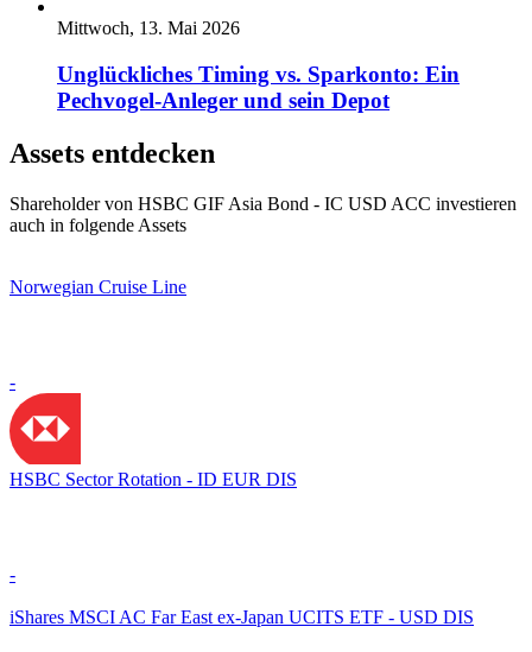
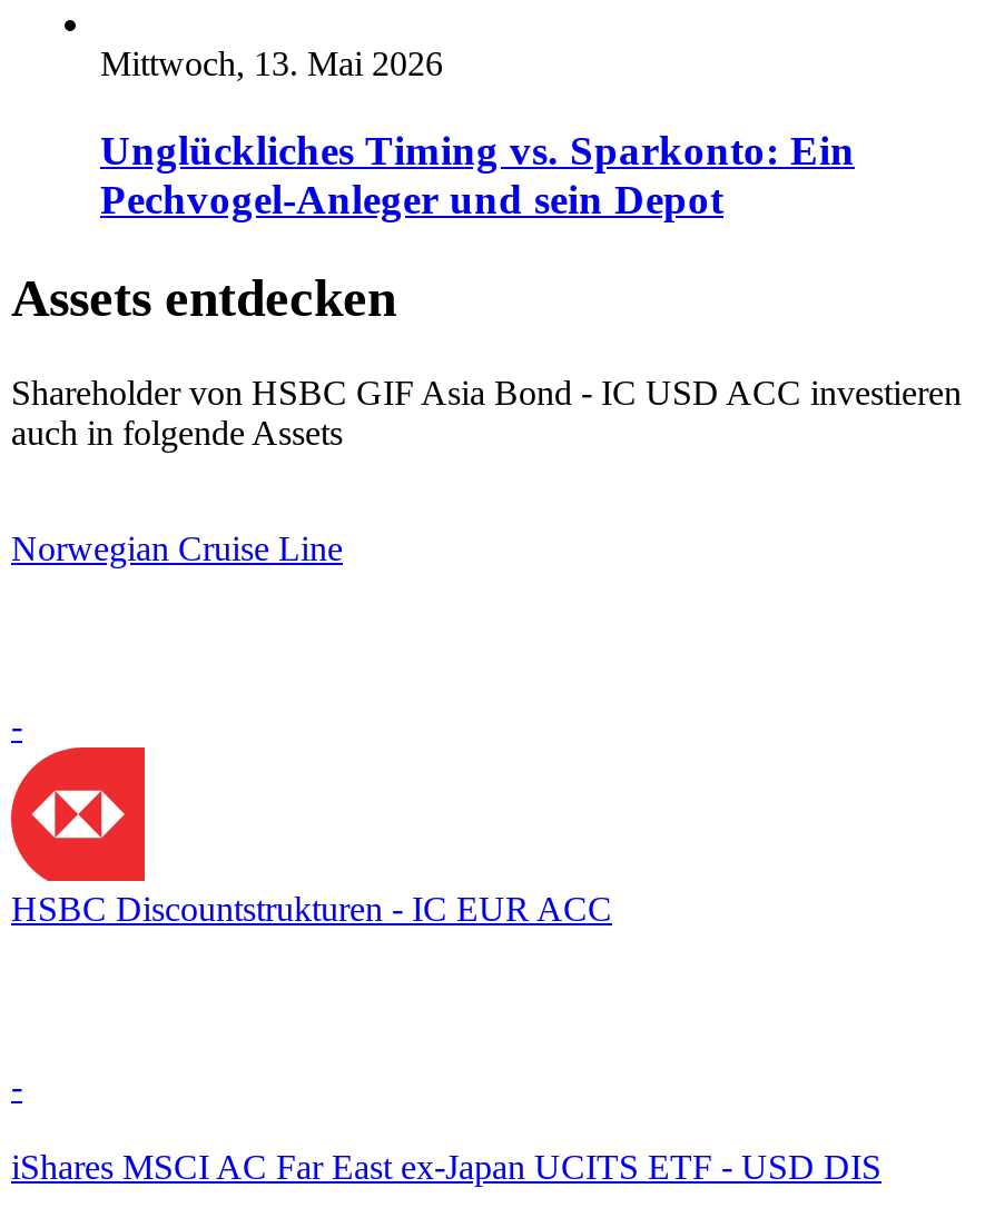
[9,469,297,489] HSBC Sector Rotation - ID EUR DIS -> [11,889,612,927] HSBC Discountstrukturen - IC EUR ACC

